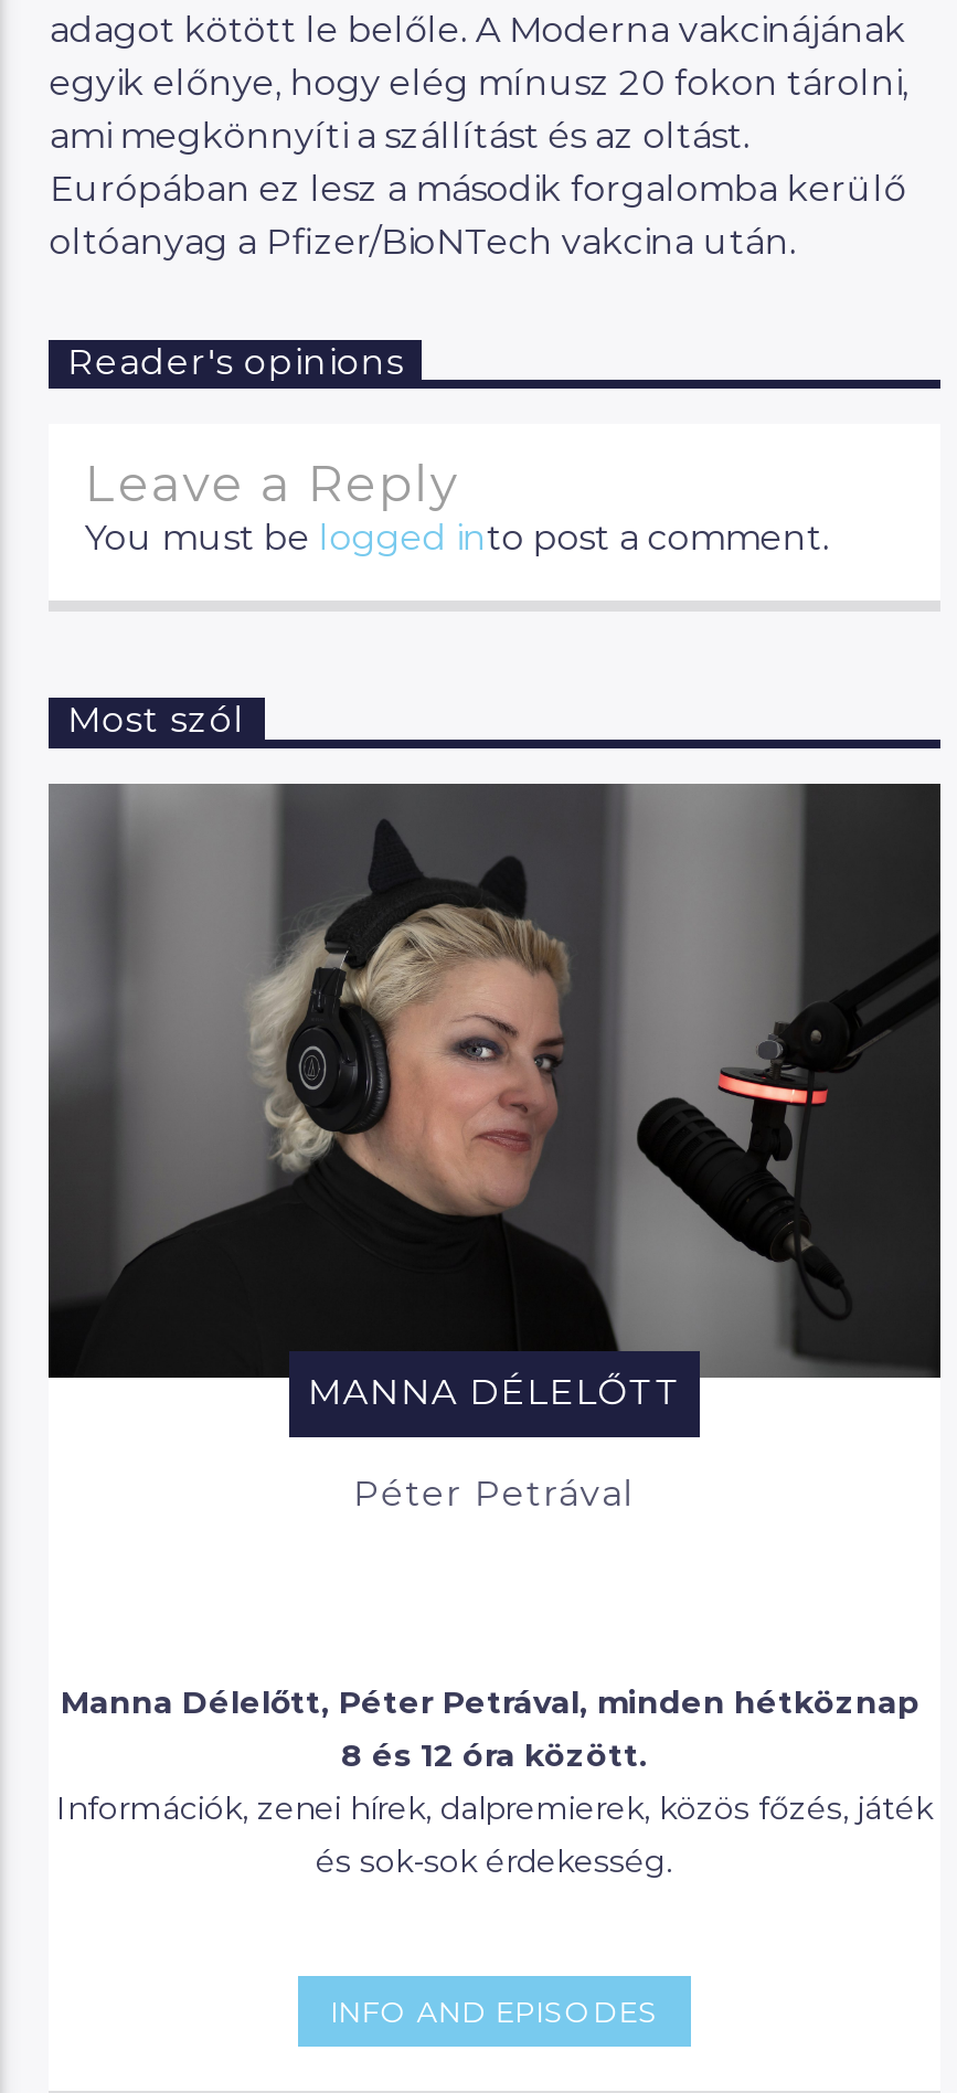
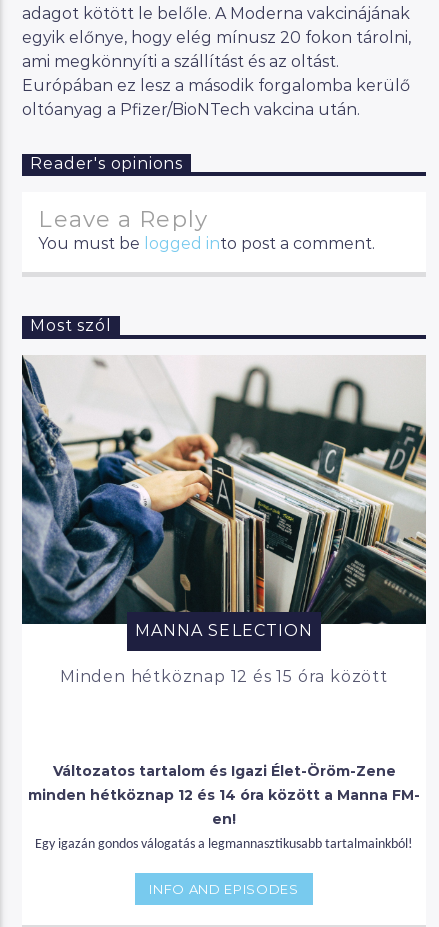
[49,782,943,1513] [image] | MANNA DÉLELŐTT | Péter Petrával -> [21,355,427,685] [image] | MANNA SELECTION | Minden hétköznap 12 és 15 óra között
[56,1682,933,1881] Manna Délelőtt, Péter Petrával, minden hétköznap | 8 és 12 óra között. | Információk, zenei hírek, dalpremierek, közös főzés, játék | és sok-sok érdekesség. -> [28,762,420,852] Változatos tartalom és Igazi Élet-Öröm-Zene | minden hétköznap 12 és 14 óra között a Manna FM- | en! | Egy igazán gondos válogatás a legmannasztikusabb tartalmainkból!

